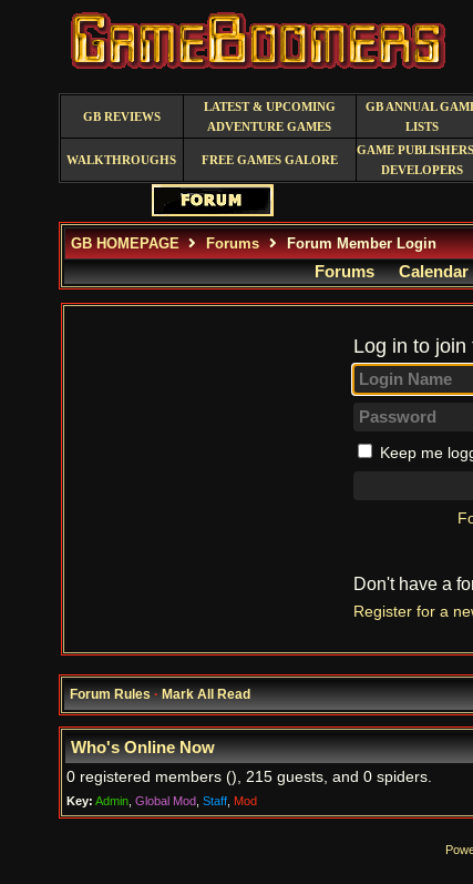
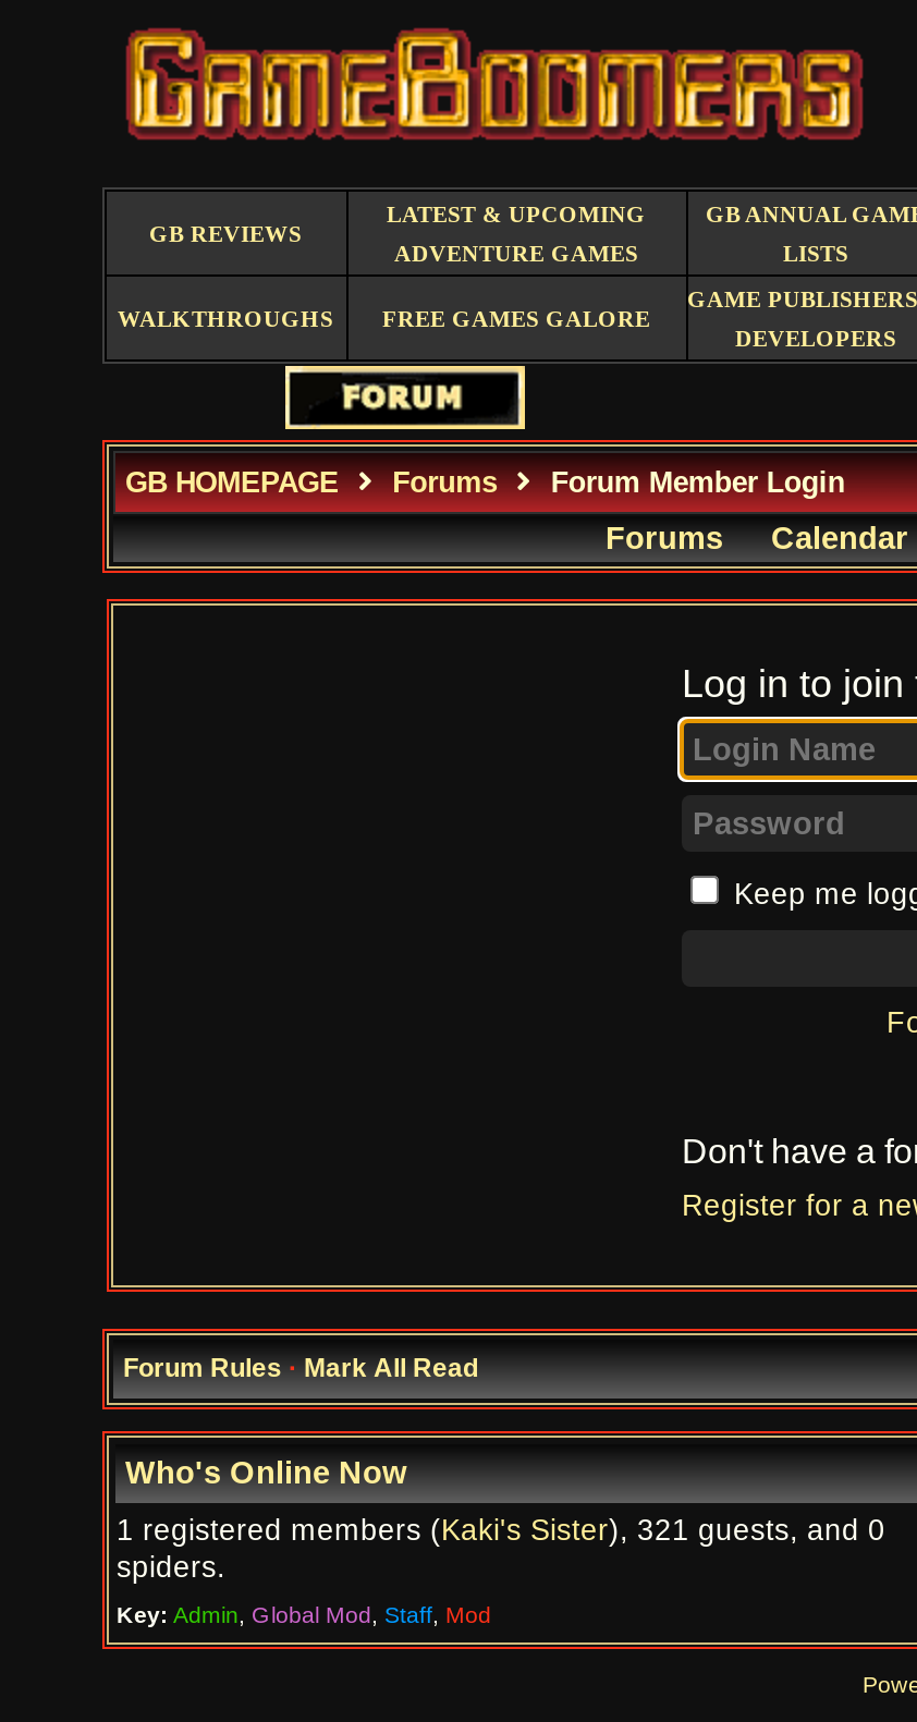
[66,769,431,785] 0 registered members (), 215 guests, and 0 spiders. -> [117,1514,885,1584] 1 registered members (Kaki's Sister), 321 guests, and 0 | spiders.

